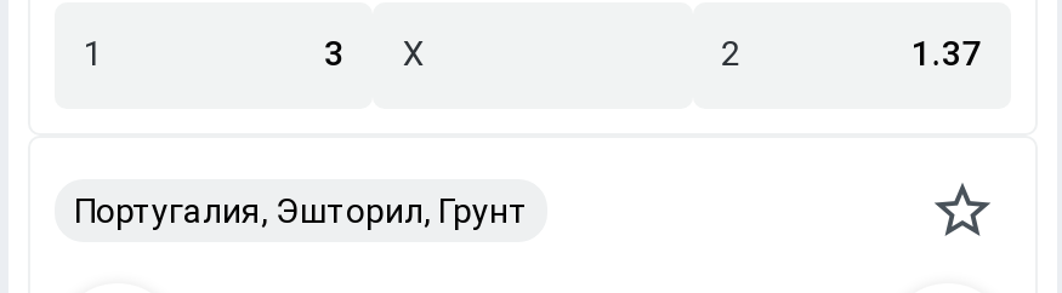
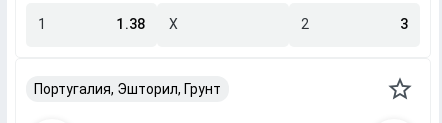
[324,34,425,73] 3 X -> [116,16,179,32] 1.38 X
[911,34,982,73] 1.37 -> [400,16,408,32] 3

